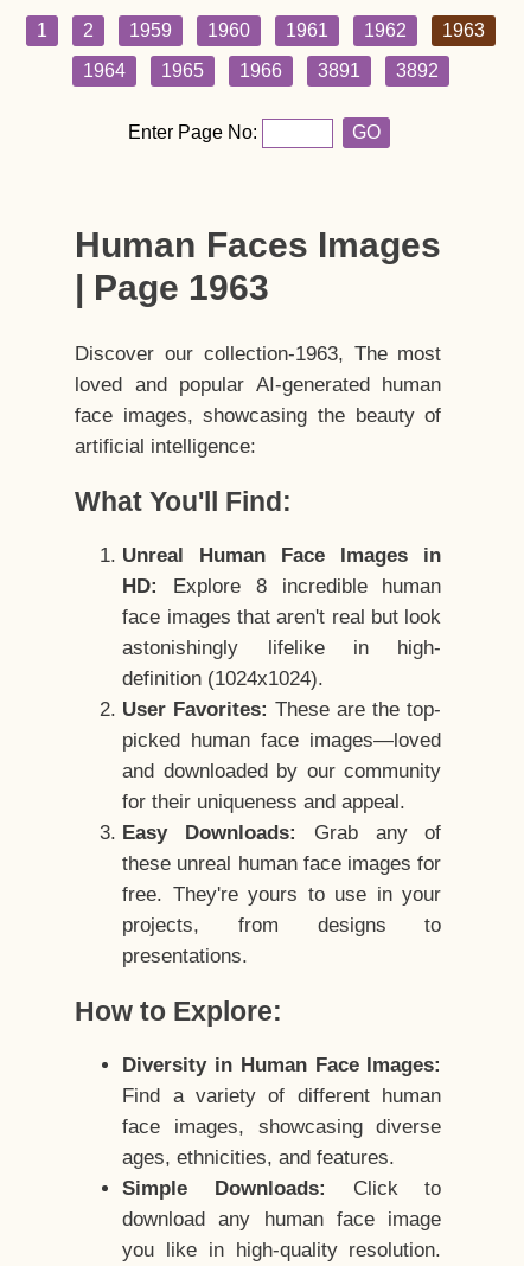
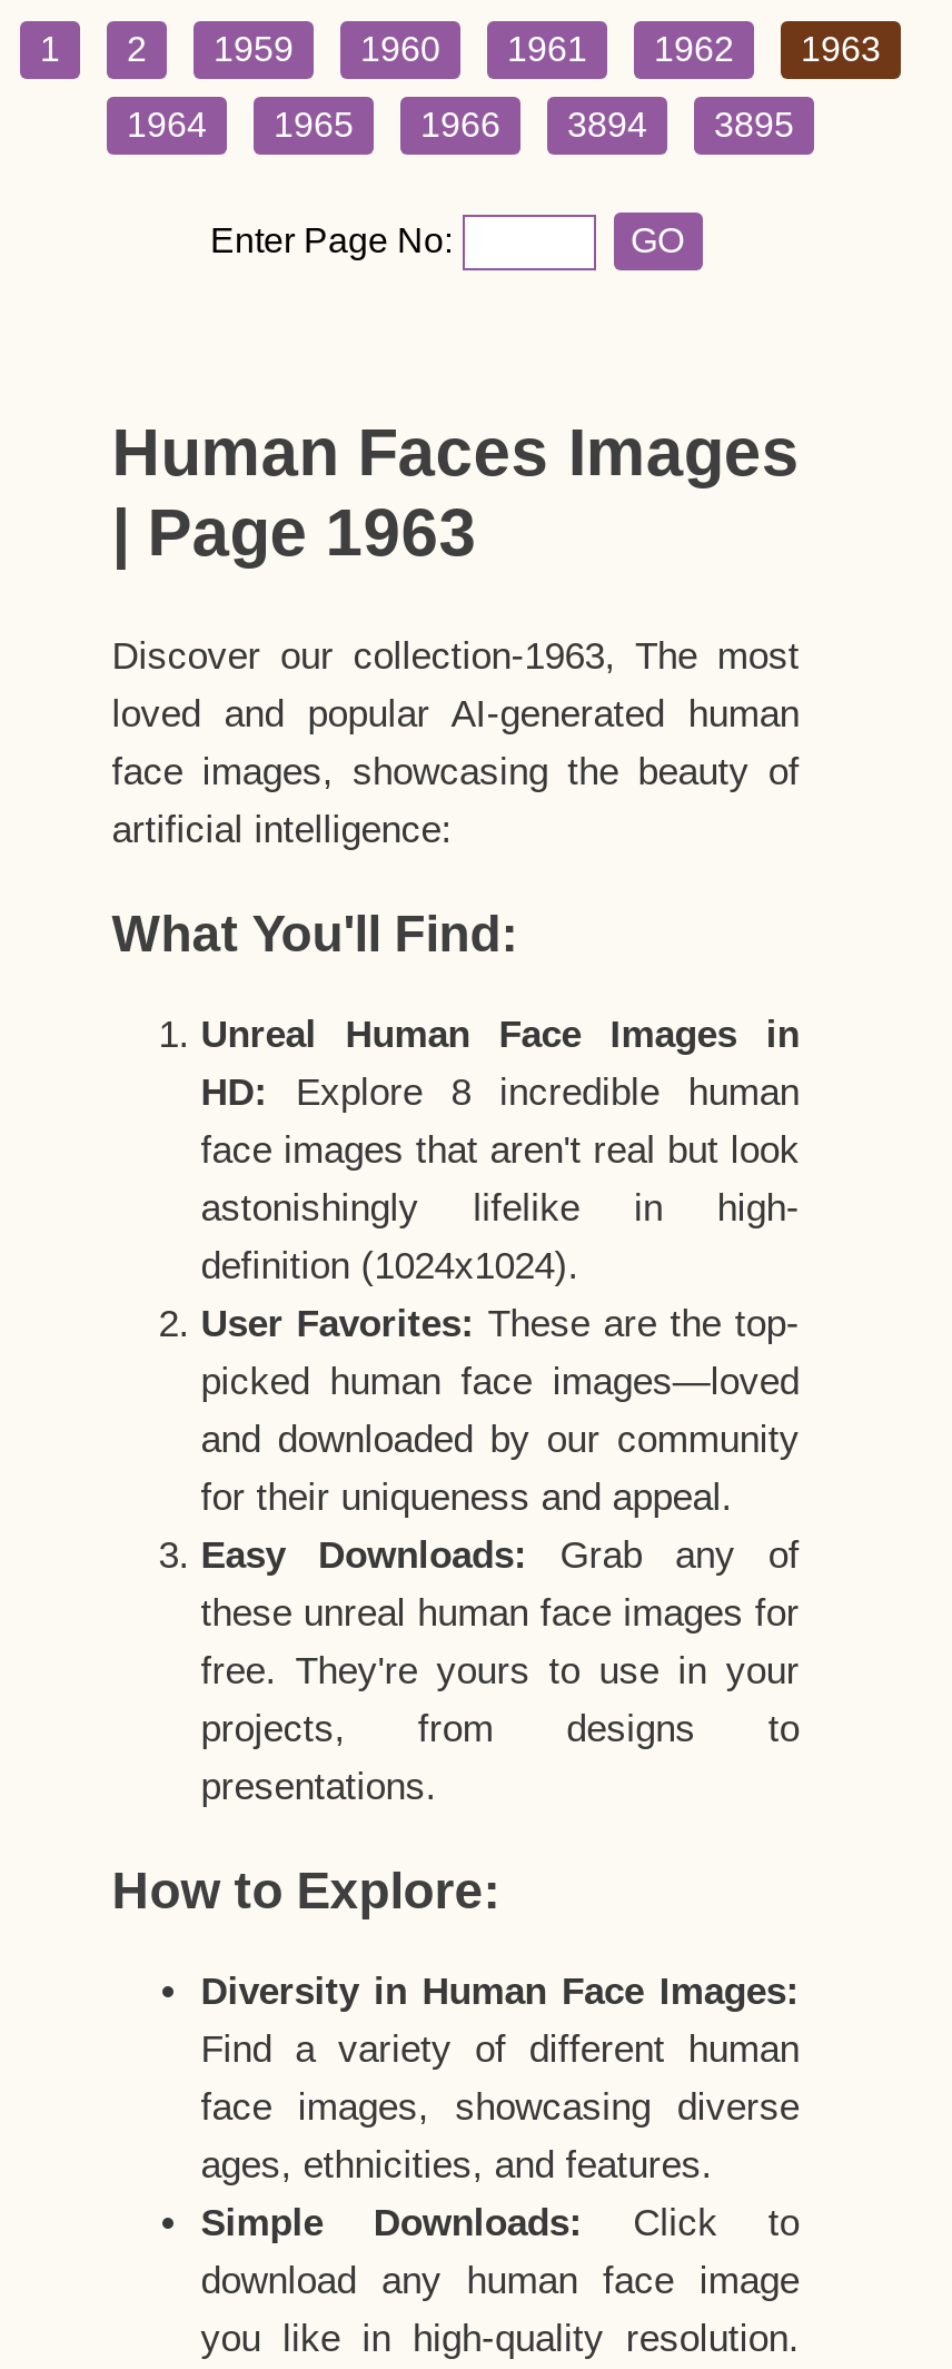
[318,61,360,81] 3891 -> [567,106,647,144] 3894
[396,61,439,81] 3892 -> [714,106,794,144] 3895

